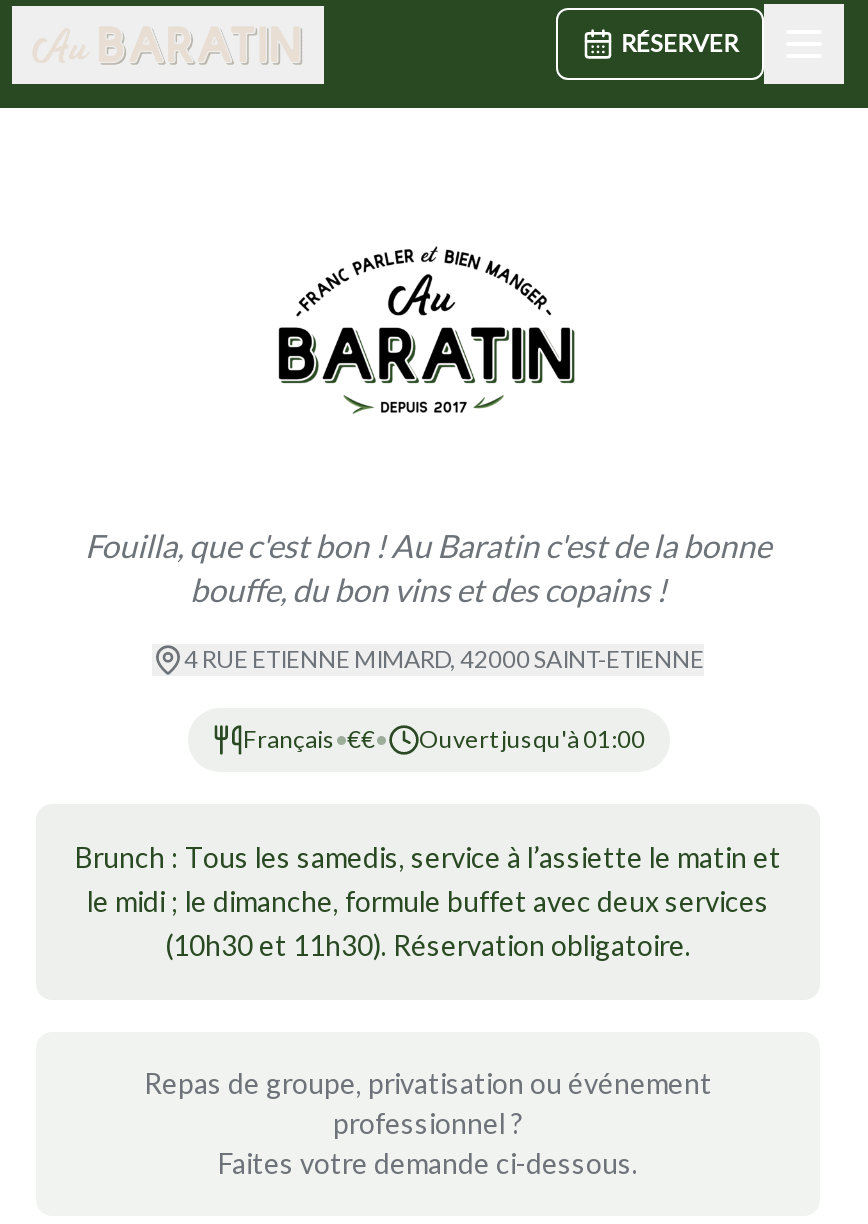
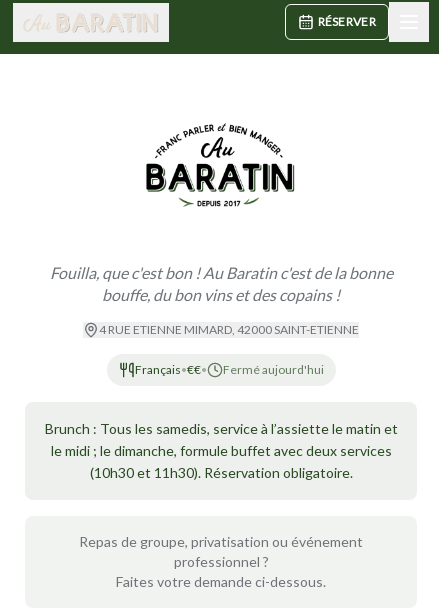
[419,724,645,754] Ouvert jusqu'à 01:00 -> [222,362,323,377] Fermé aujourd'hui

